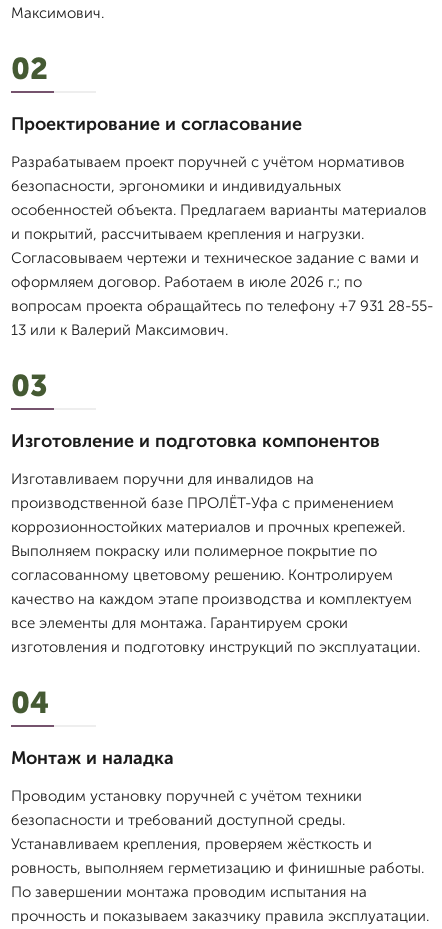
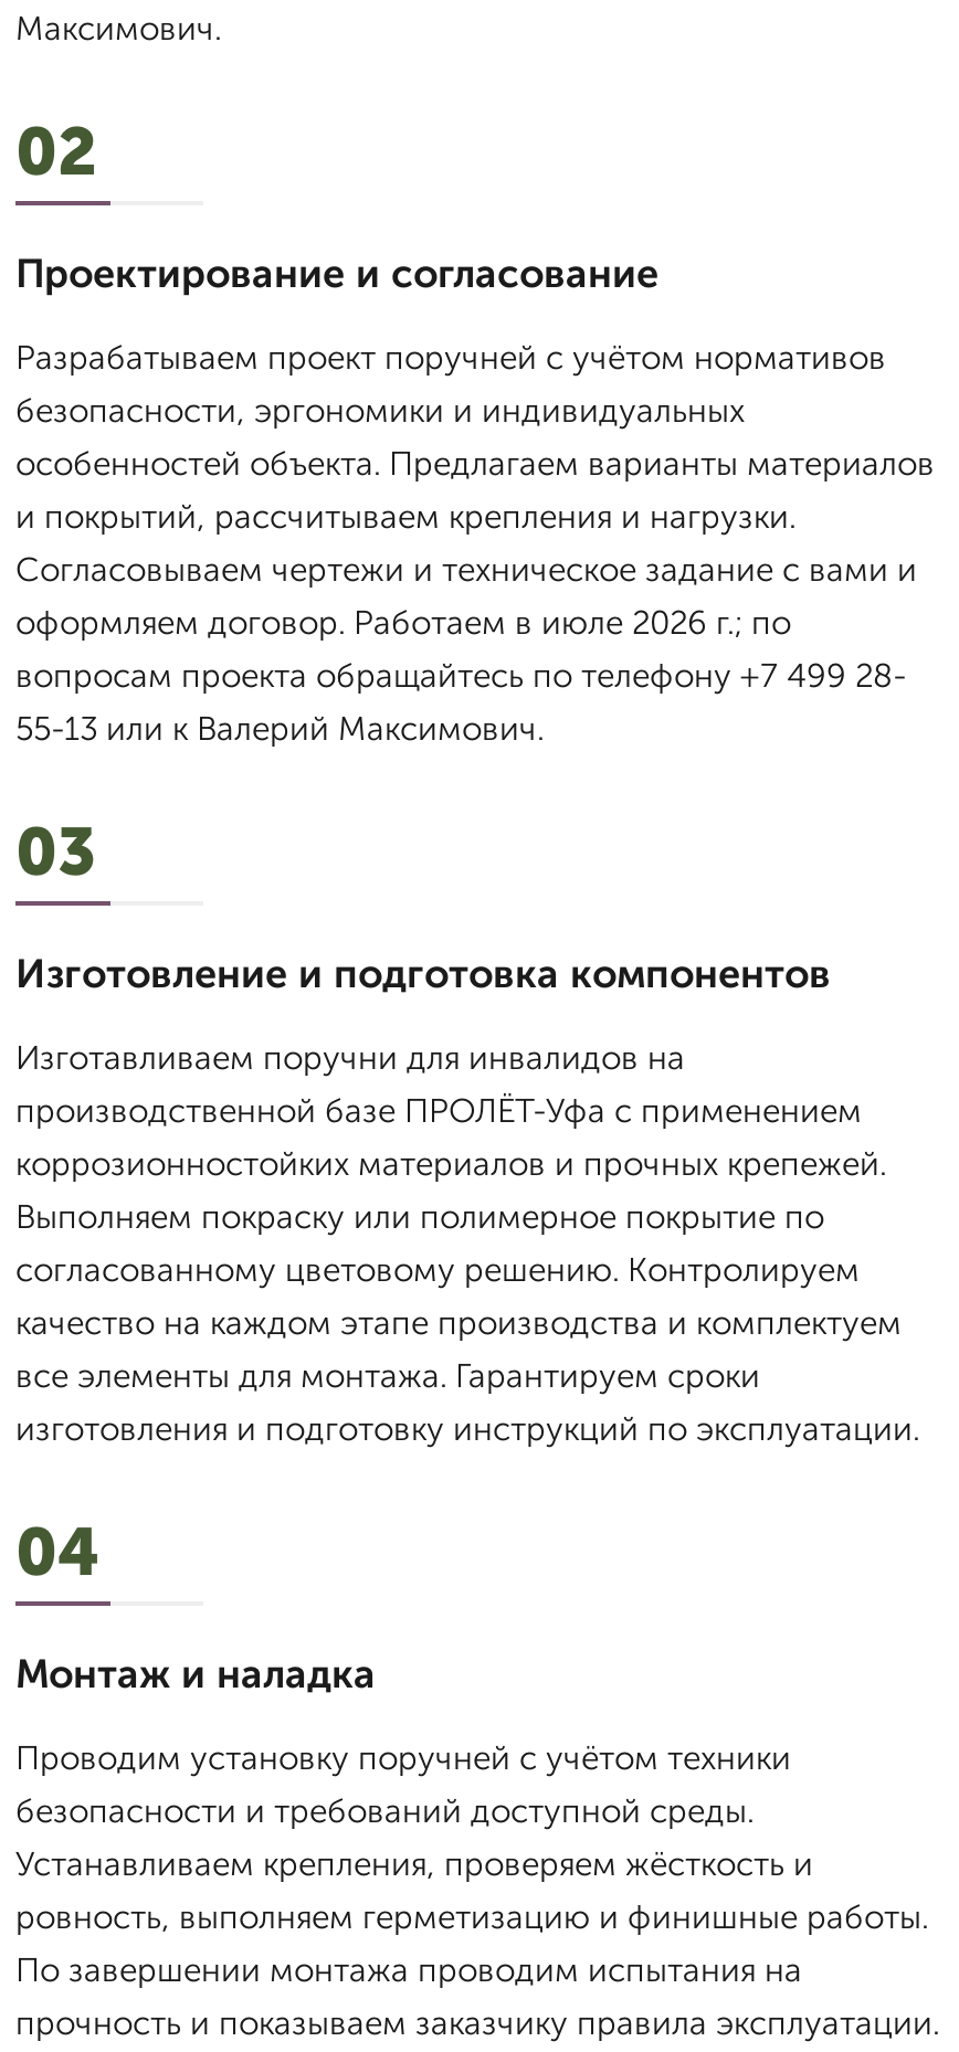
[11,297,433,315] вопросам проекта обращайтесь по телефону +7 931 28-55- -> [15,656,906,696] вопросам проекта обращайтесь по телефону +7 499 28-
[11,321,228,339] 13 или к Валерий Максимович. -> [15,709,544,749] 55-13 или к Валерий Максимович.

